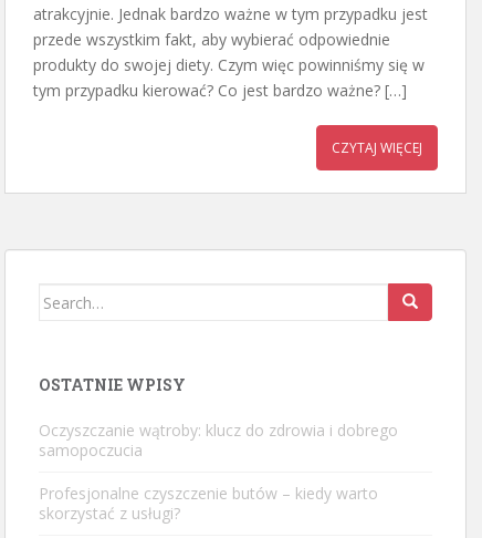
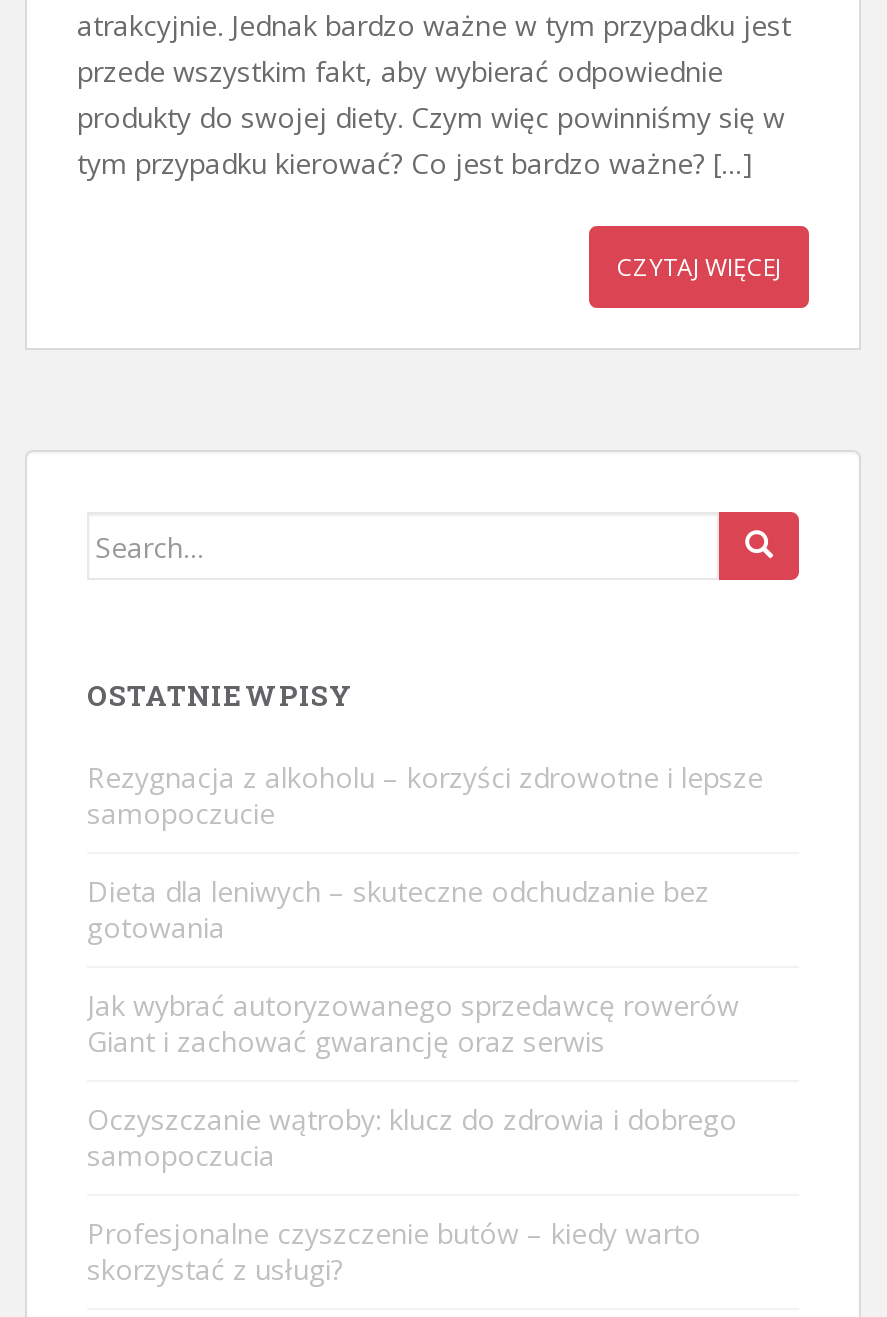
none -> [87,759,763,1061] Rezygnacja z alkoholu – korzyści zdrowotne i lepsze | samopoczucie | Dieta dla leniwych – skuteczne odchudzanie bez | gotowania | Jak wybrać autoryzowanego sprzedawcę rowerów | Giant i zachować gwarancję oraz serwis

